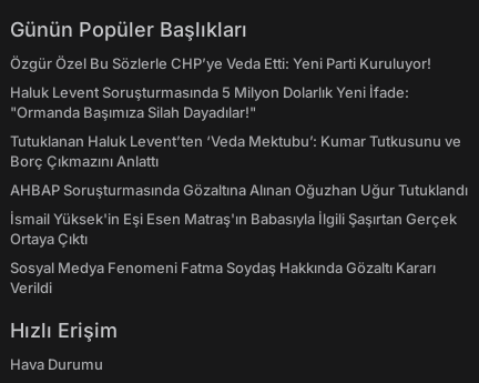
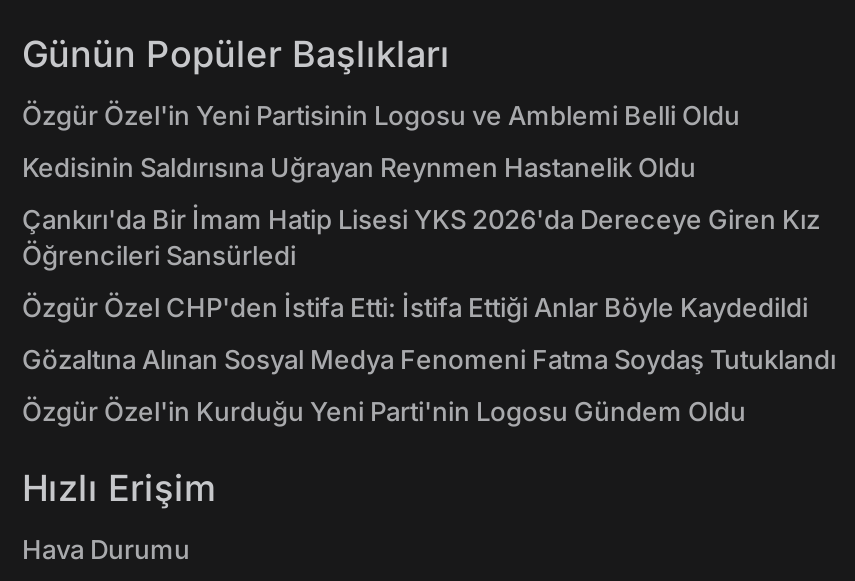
[10,54,431,72] Özgür Özel Bu Sözlerle CHP’ye Veda Etti: Yeni Parti Kuruluyor! -> [22,99,740,131] Özgür Özel'in Yeni Partisinin Logosu ve Amblemi Belli Oldu
[10,83,409,121] Haluk Levent Soruşturmasında 5 Milyon Dolarlık Yeni İfade: | "Ormanda Başımıza Silah Dayadılar!" -> [22,151,696,183] Kedisinin Saldırısına Uğrayan Reynmen Hastanelik Oldu
[10,132,461,170] Tutuklanan Haluk Levent’ten ‘Veda Mektubu’: Kumar Tutkusunu ve | Borç Çıkmazını Anlattı -> [22,203,820,271] Çankırı'da Bir İmam Hatip Lisesi YKS 2026'da Dereceye Giren Kız | Öğrencileri Sansürledi
[10,181,468,199] AHBAP Soruşturmasında Gözaltına Alınan Oğuzhan Uğur Tutuklandı -> [22,291,808,323] Özgür Özel CHP'den İstifa Etti: İstifa Ettiği Anlar Böyle Kaydedildi
[10,210,457,248] İsmail Yüksek'in Eşi Esen Matraş'ın Babasıyla İlgili Şaşırtan Gerçek | Ortaya Çıktı -> [22,343,836,375] Gözaltına Alınan Sosyal Medya Fenomeni Fatma Soydaş Tutuklandı
[10,259,436,296] Sosyal Medya Fenomeni Fatma Soydaş Hakkında Gözaltı Kararı | Verildi -> [22,395,746,427] Özgür Özel'in Kurduğu Yeni Parti'nin Logosu Gündem Oldu

